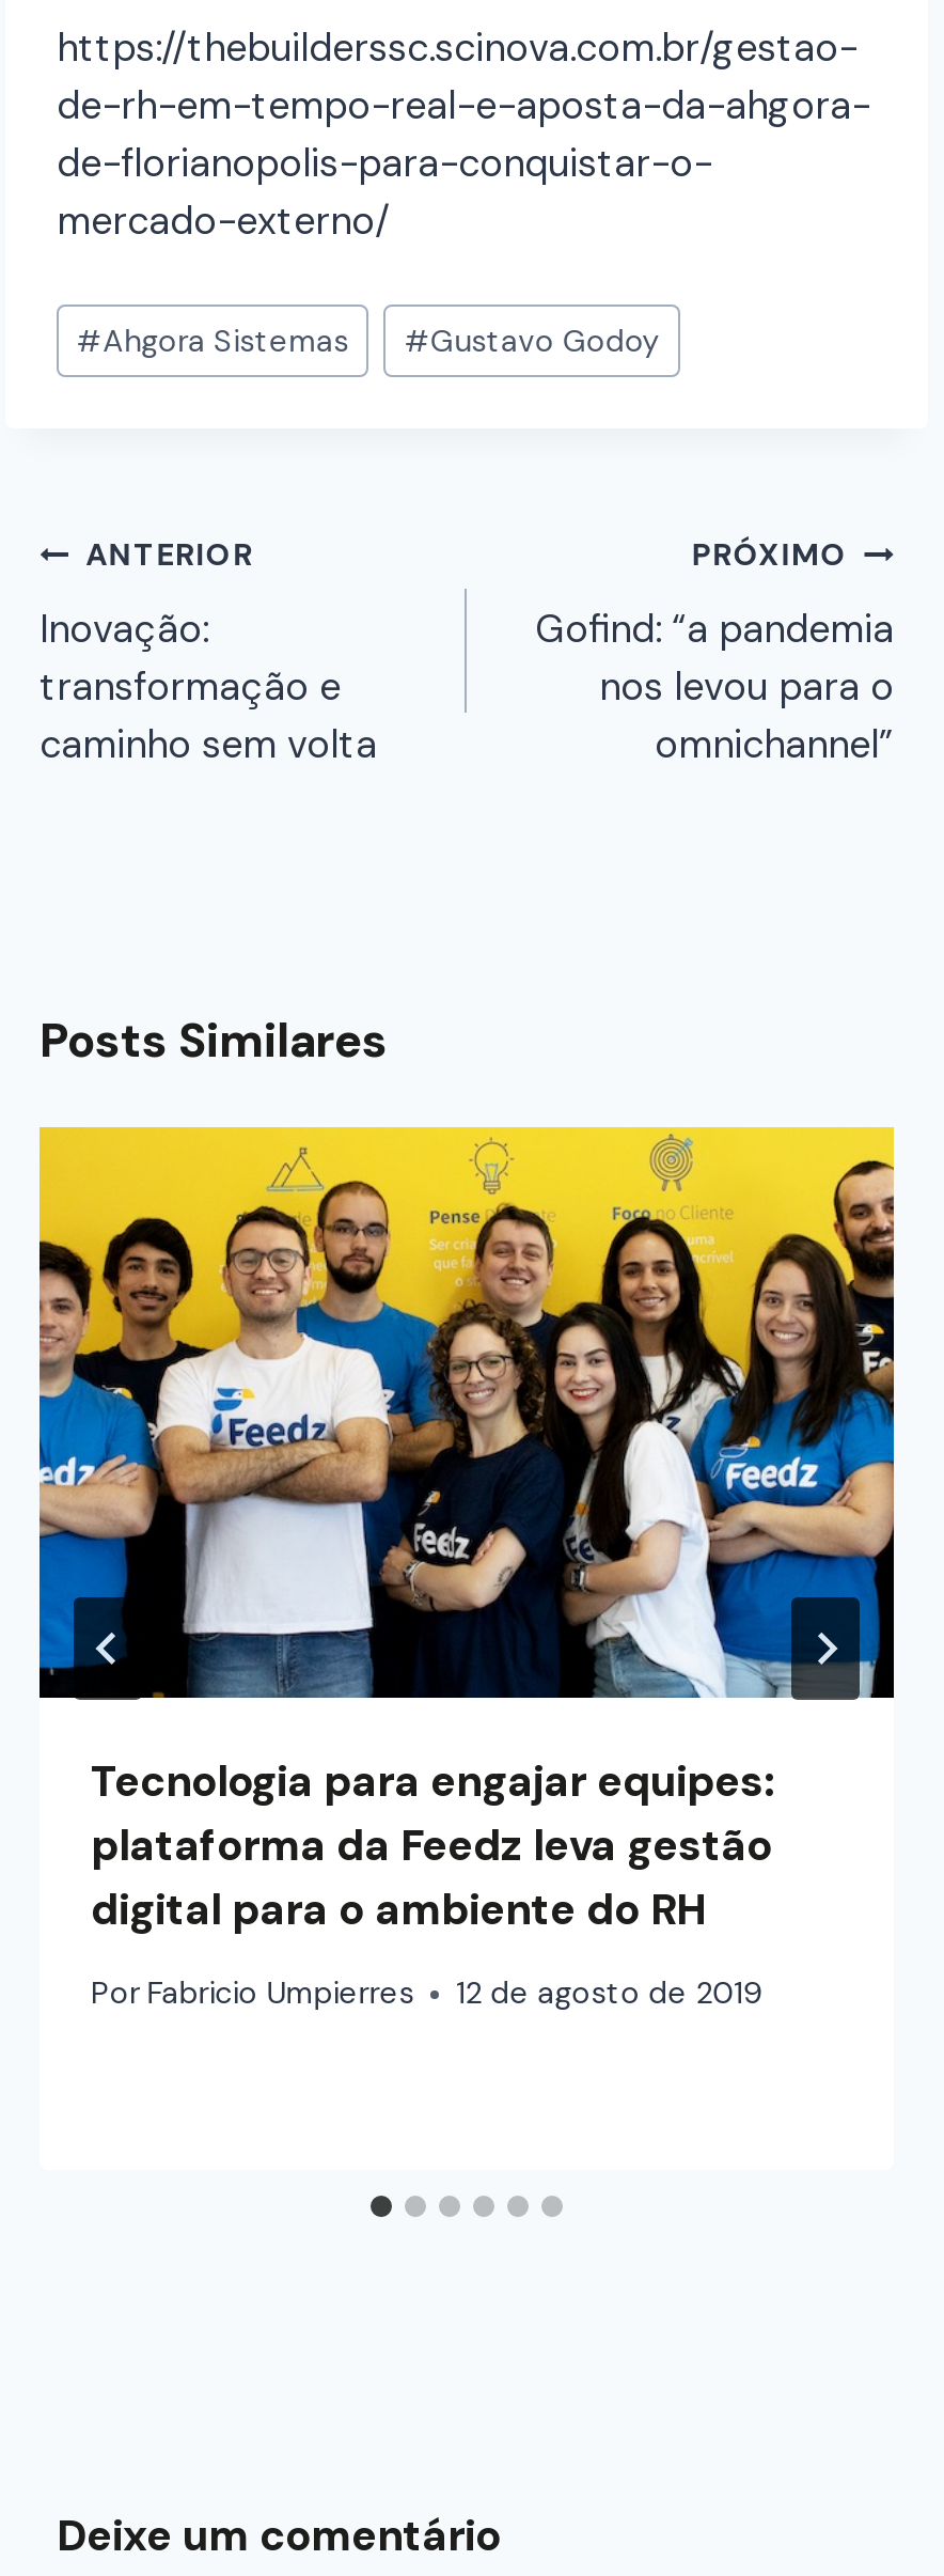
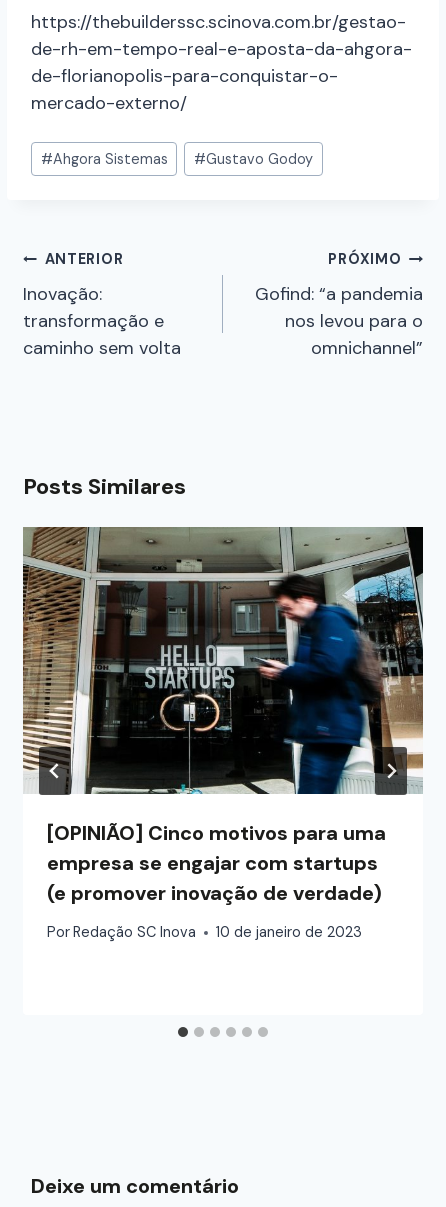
[37,1125,896,1937] [image] | Tecnologia para engajar equipes: | plataforma da Feedz leva gestão | digital para o ambiente do RH -> [22,526,424,906] [image] | [OPINIÃO] Cinco motivos para uma | empresa se engajar com startups | (e promover inovação de verdade)
[91,1974,762,2013] Por Fabricio Umpierres | 12 de agosto de 2019 -> [47,923,362,941] Por Redação SC Inova | 10 de janeiro de 2023

